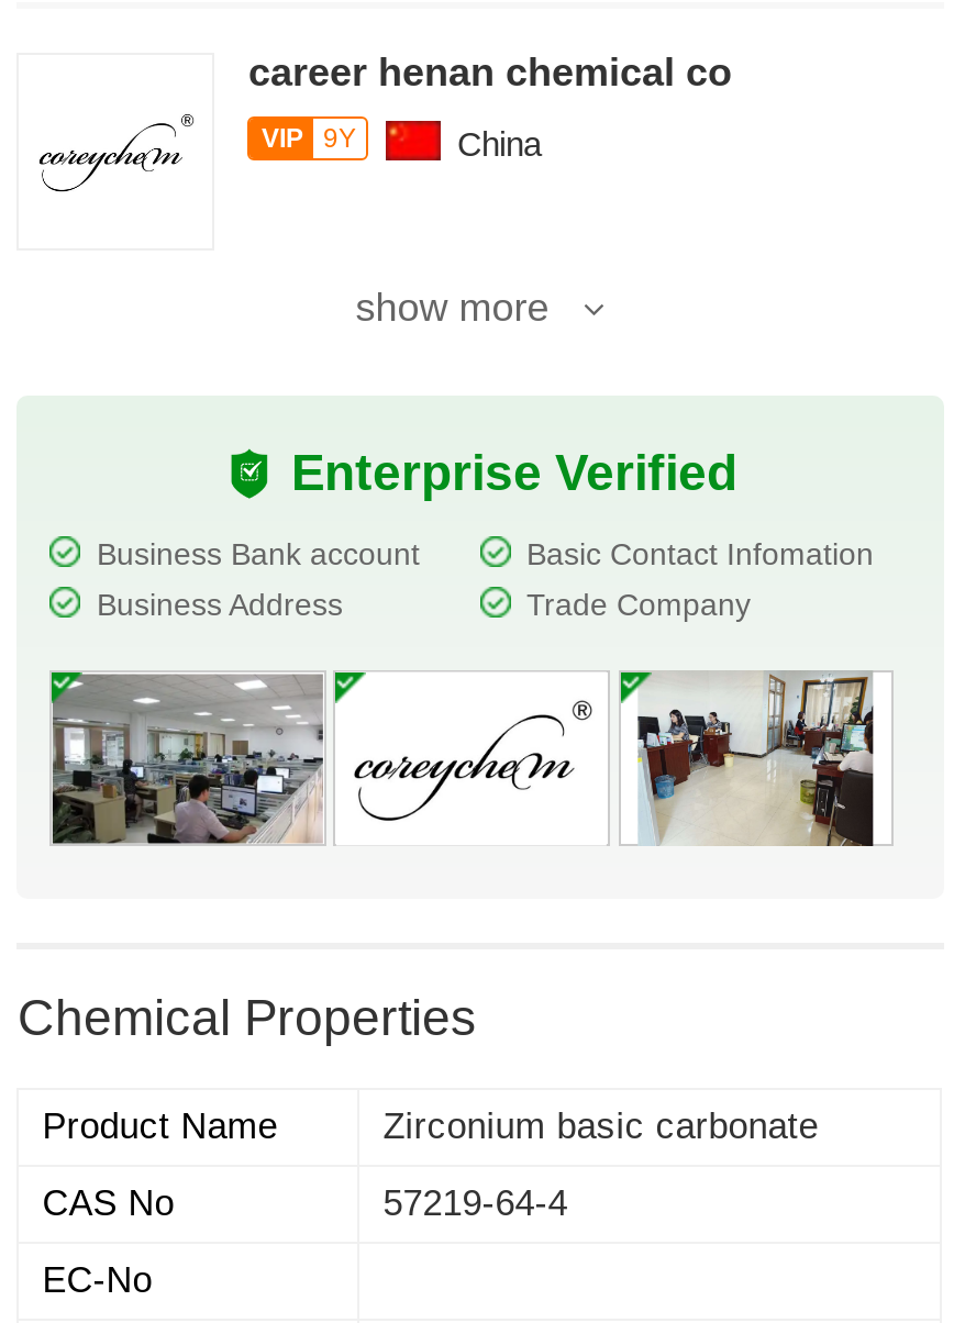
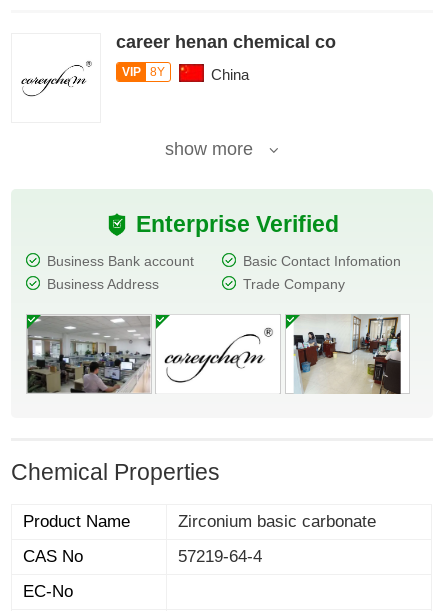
[261,122,356,153] VIP 9Y -> [122,65,165,79] VIP 8Y

